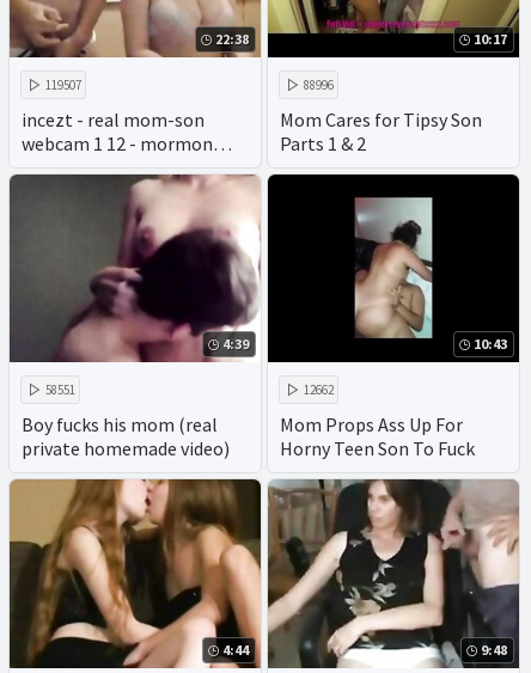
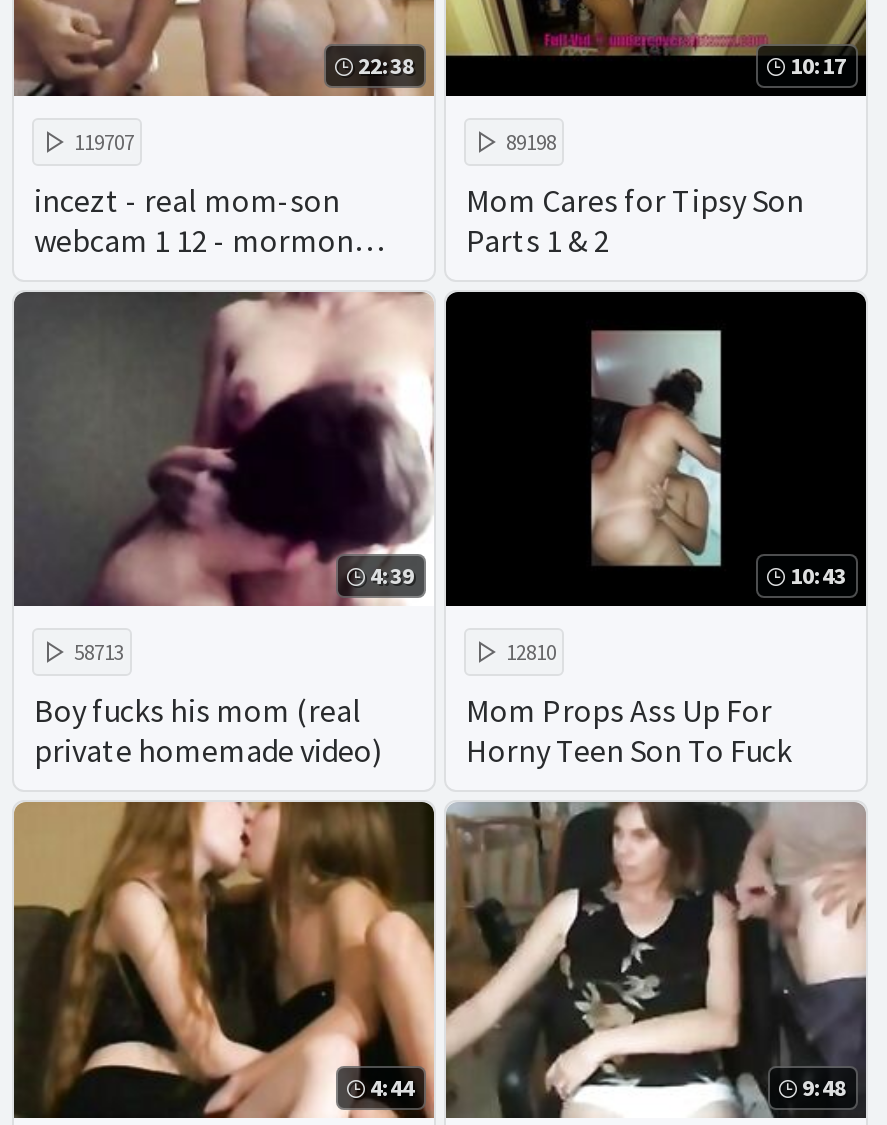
[45,76,81,93] 119507 -> [74,127,134,155] 119707
[304,76,334,93] 88996 -> [506,127,556,155] 89198
[45,381,75,398] 58551 -> [74,638,124,666] 58713
[304,381,334,398] 12662 -> [506,638,556,666] 12810

